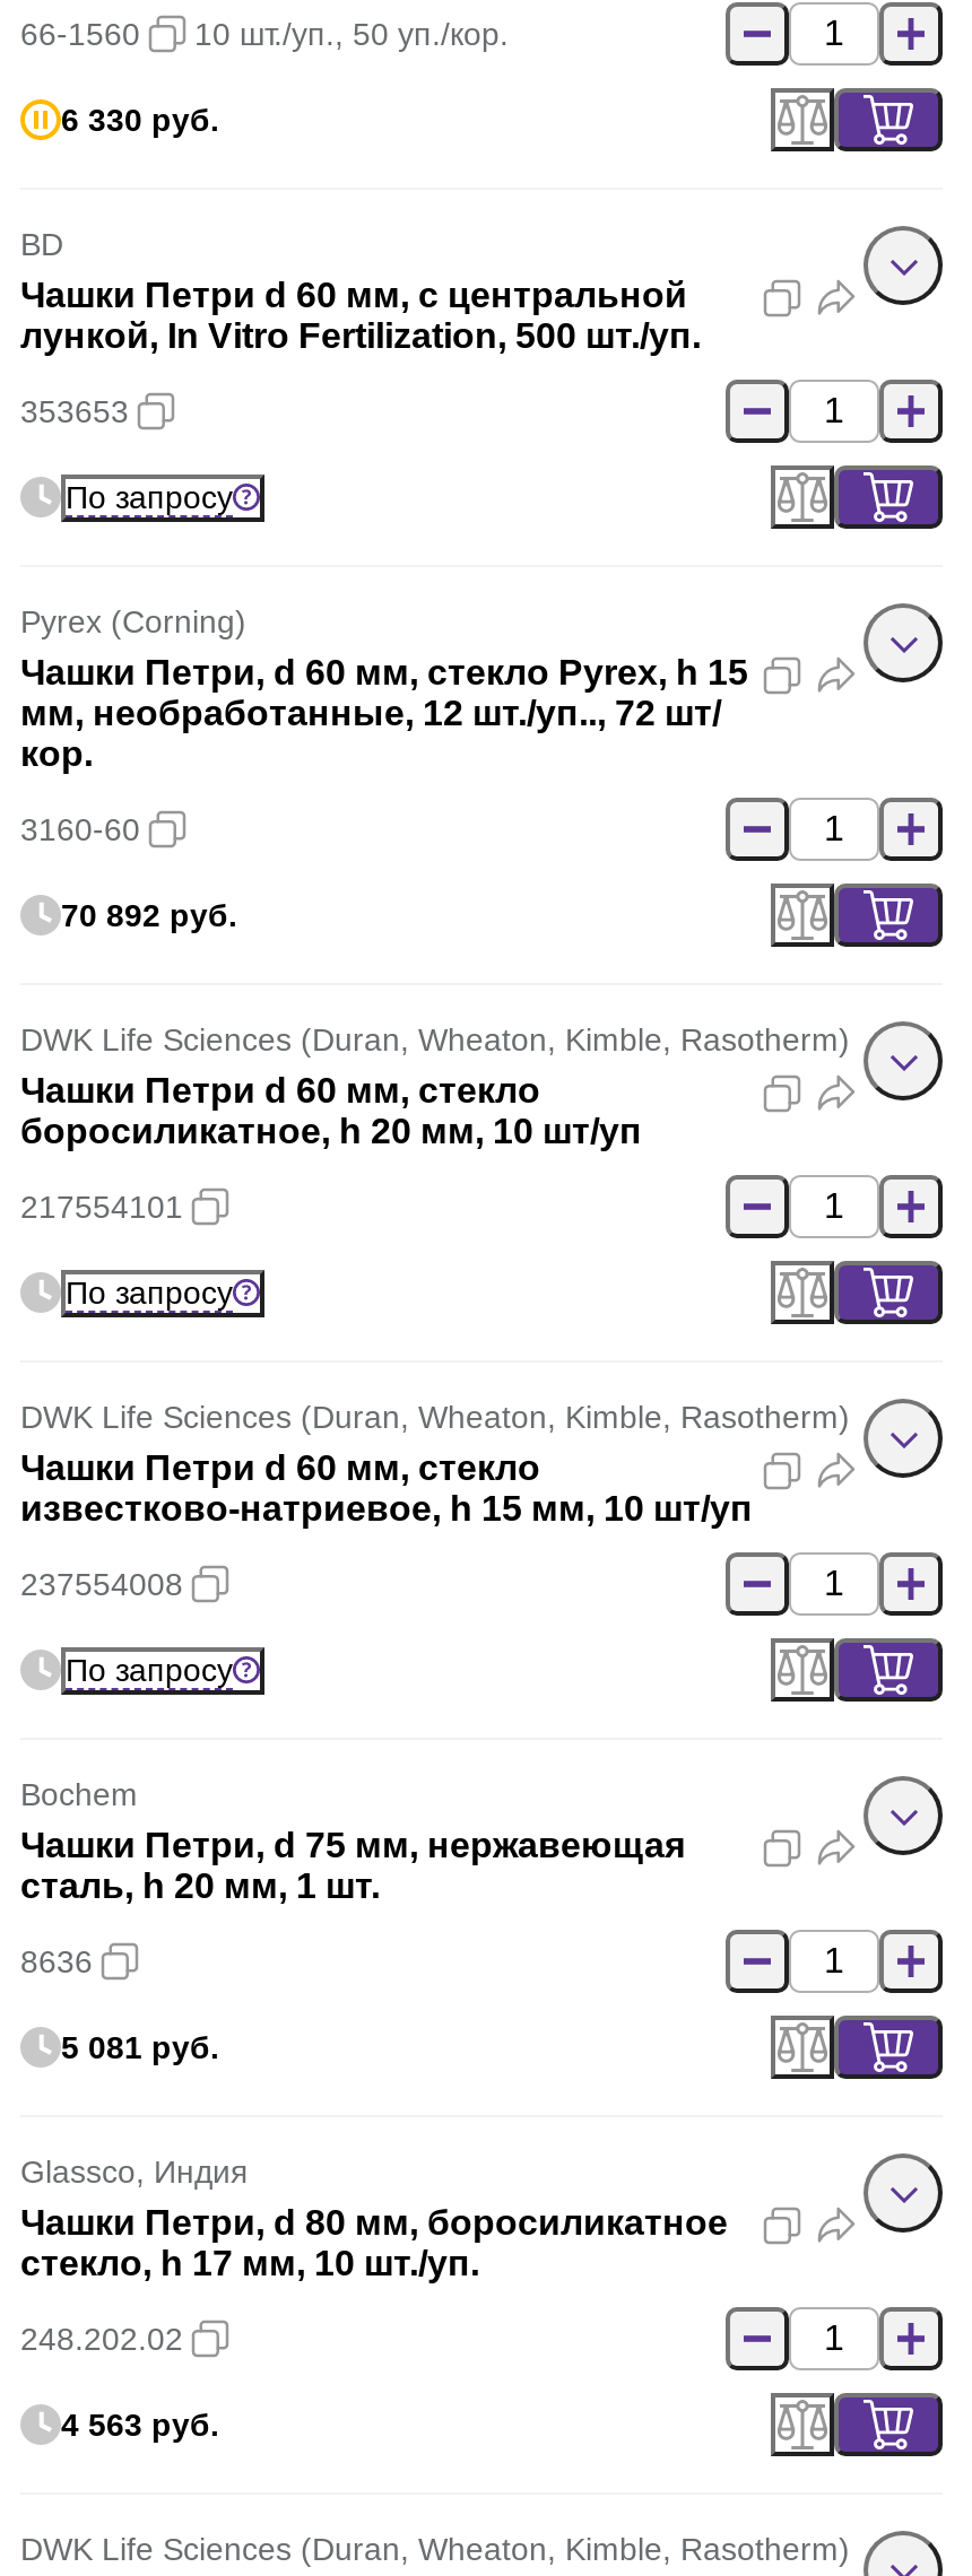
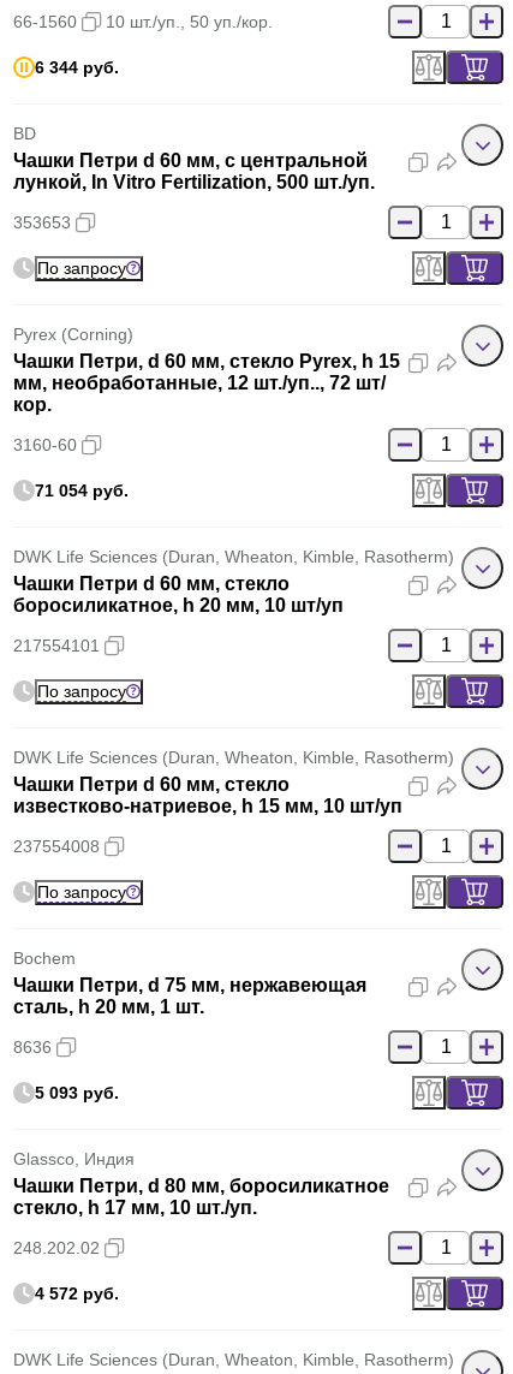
[61,102,219,138] 6 330 руб. -> [35,58,119,77] 6 344 руб.
[61,897,237,933] 70 892 руб. -> [35,481,129,500] 71 054 руб.
[61,2029,219,2065] 5 081 руб. -> [35,1083,119,1102] 5 093 руб.
[61,2407,219,2443] 4 563 руб. -> [35,1284,119,1303] 4 572 руб.

